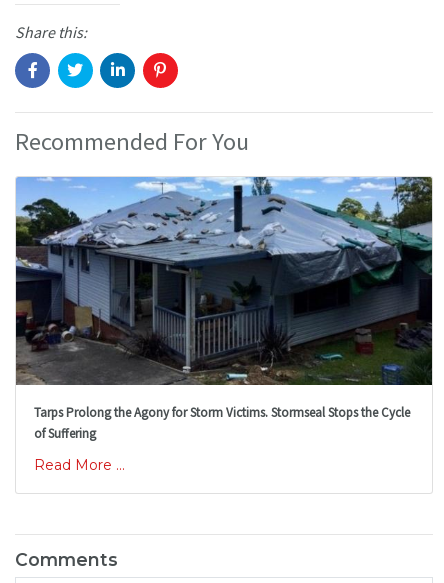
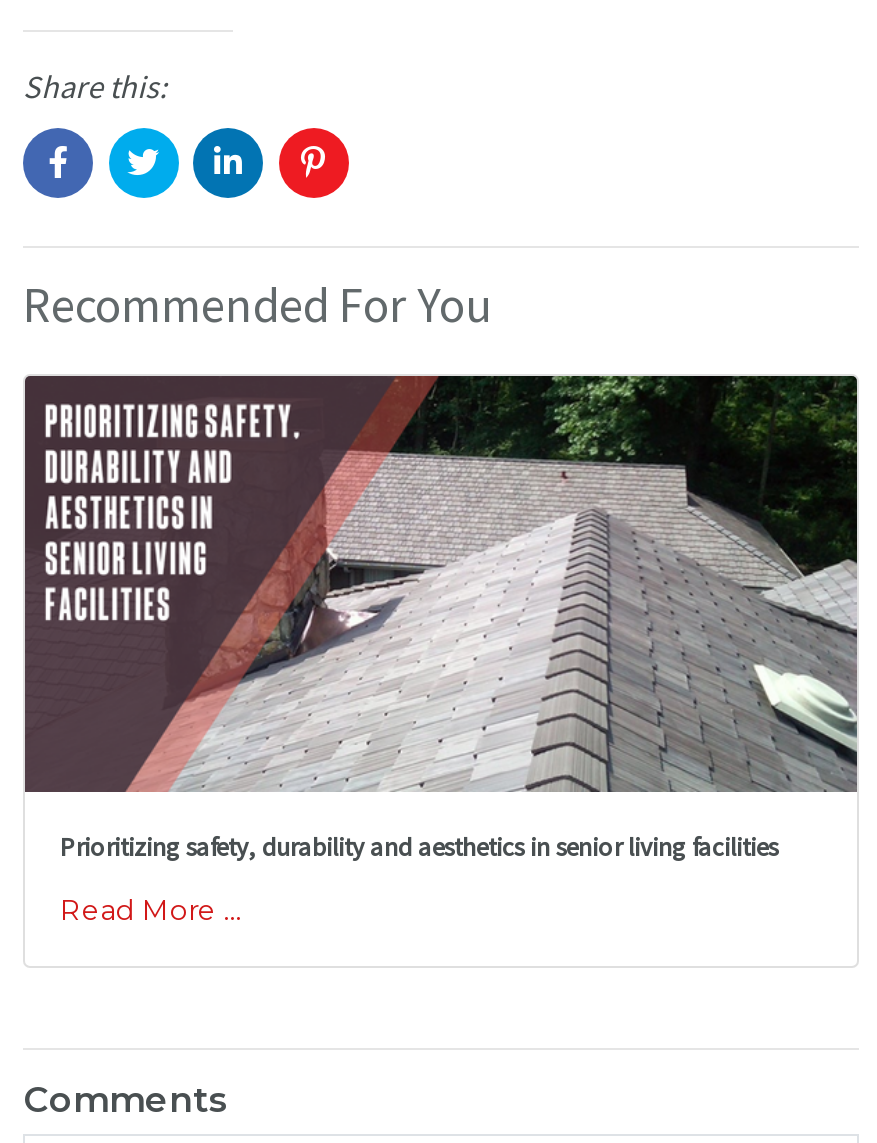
[15,176,433,442] [image] | Tarps Prolong the Agony for Storm Victims. Stormseal Stops the Cycle | of Suffering -> [23,374,859,865] [image] | Prioritizing safety, durability and aesthetics in senior living facilities

